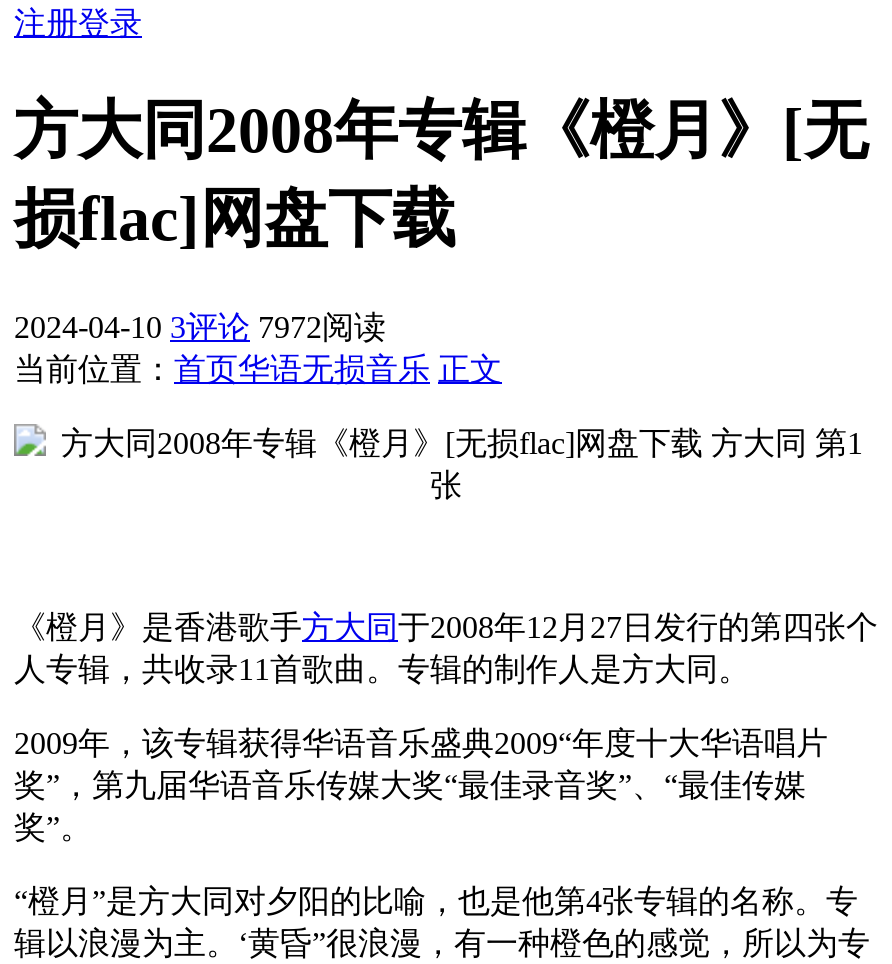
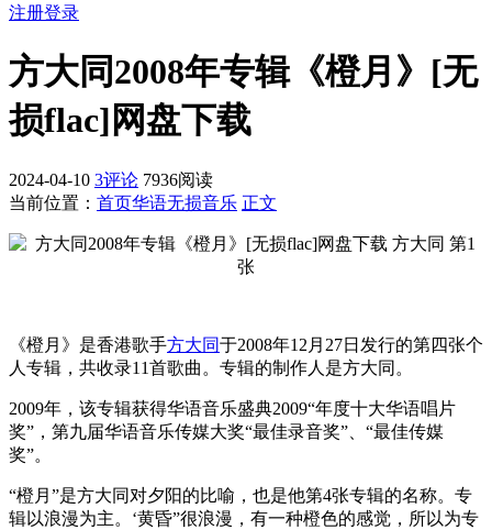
[14,310,386,344] 2024-04-10 3评论 7972阅读 -> [9,170,213,189] 2024-04-10 3评论 7936阅读

